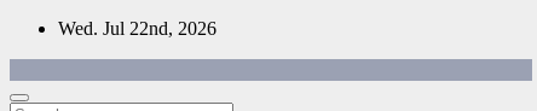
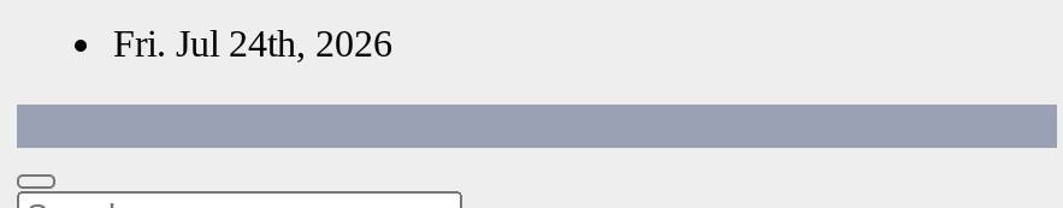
[58,18,216,39] Wed. Jul 22nd, 2026 -> [113,23,392,64] Fri. Jul 24th, 2026

